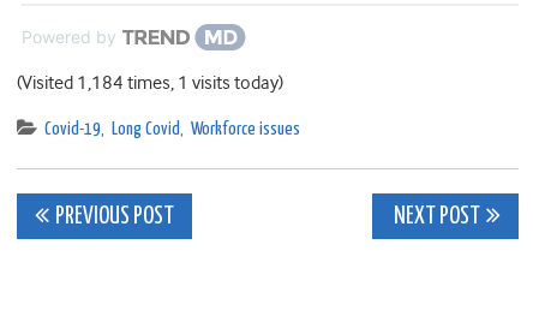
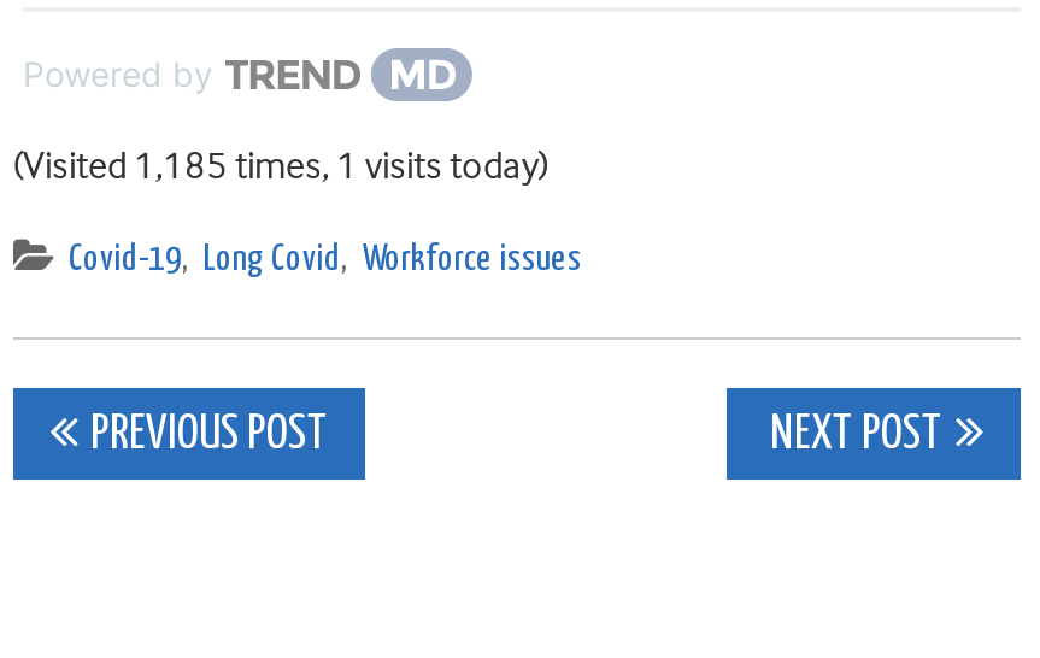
[17,73,283,94] (Visited 1,184 times, 1 visits today) -> [13,146,548,189] (Visited 1,185 times, 1 visits today)

